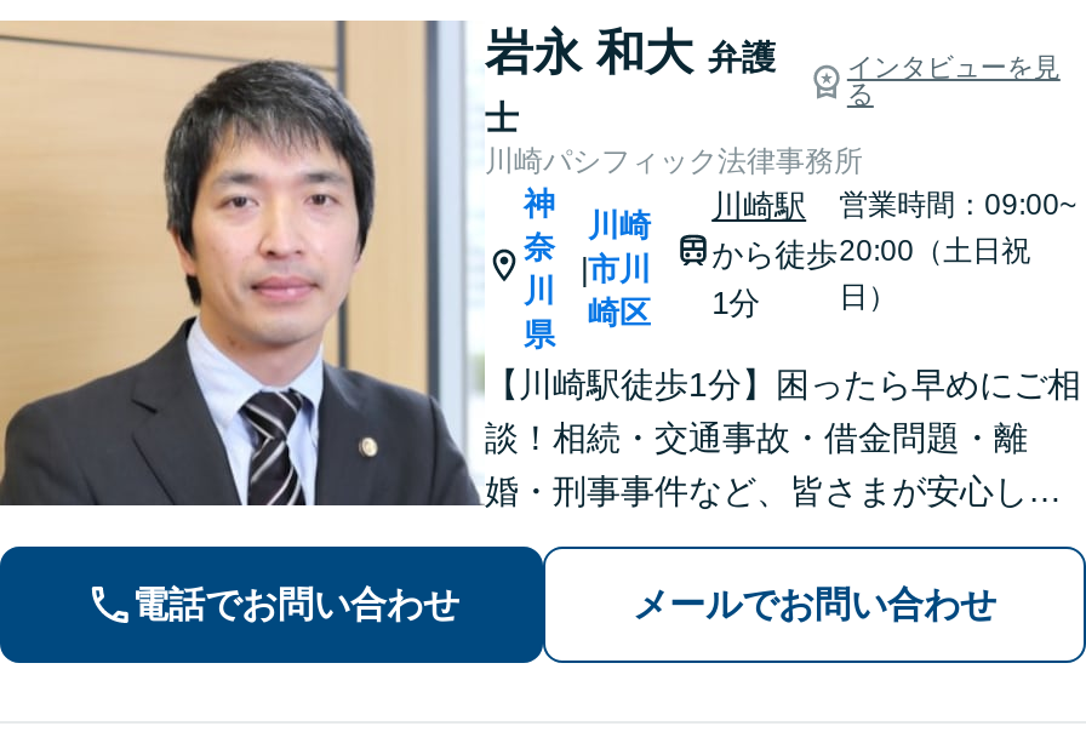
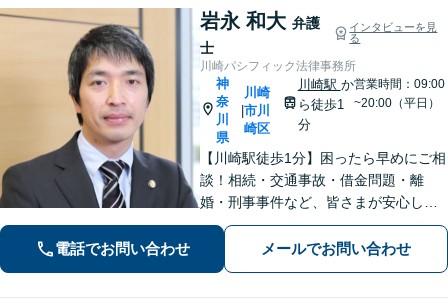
[839,187,1077,313] 営業時間：09:00~ | 20:00（土日祝 | 日） -> [354,76,445,109] 営業時間：09:00 | ~20:00（平日）

